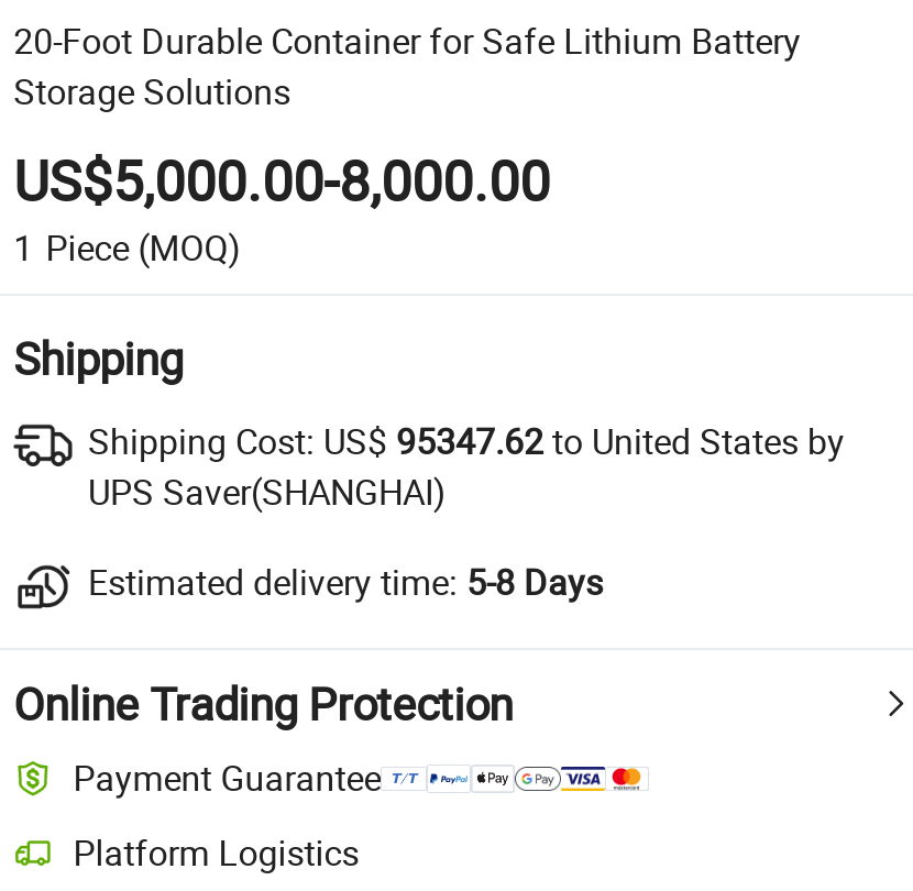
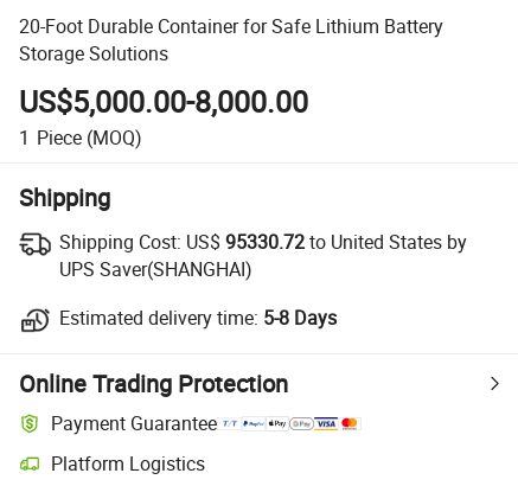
[88,416,845,465] Shipping Cost: US$95347.62 to United States by -> [59,229,467,255] Shipping Cost: US$95330.72 to United States by

